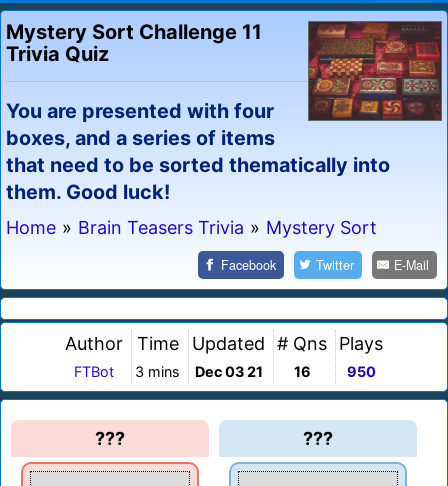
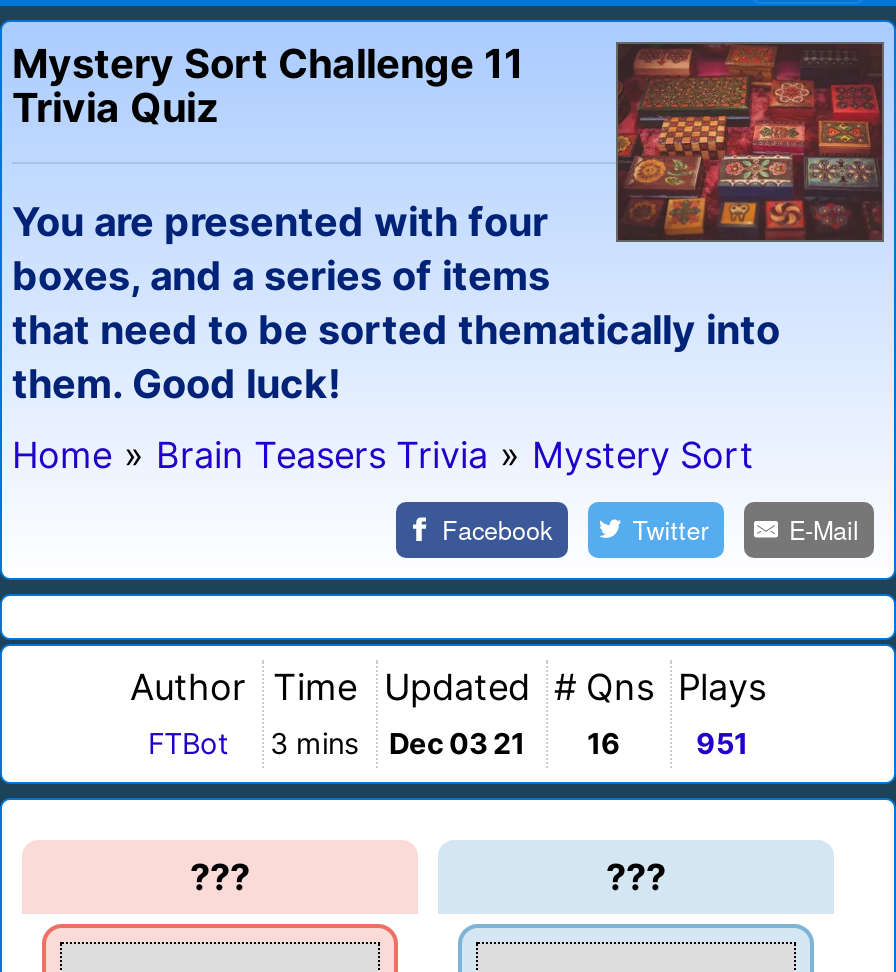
[346,363,375,380] 950 -> [696,726,748,760] 951

